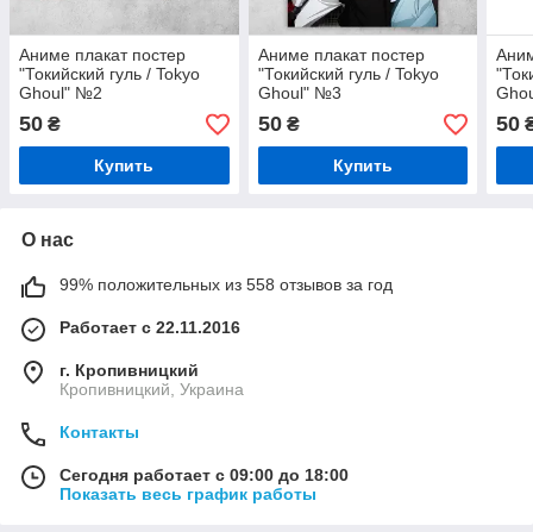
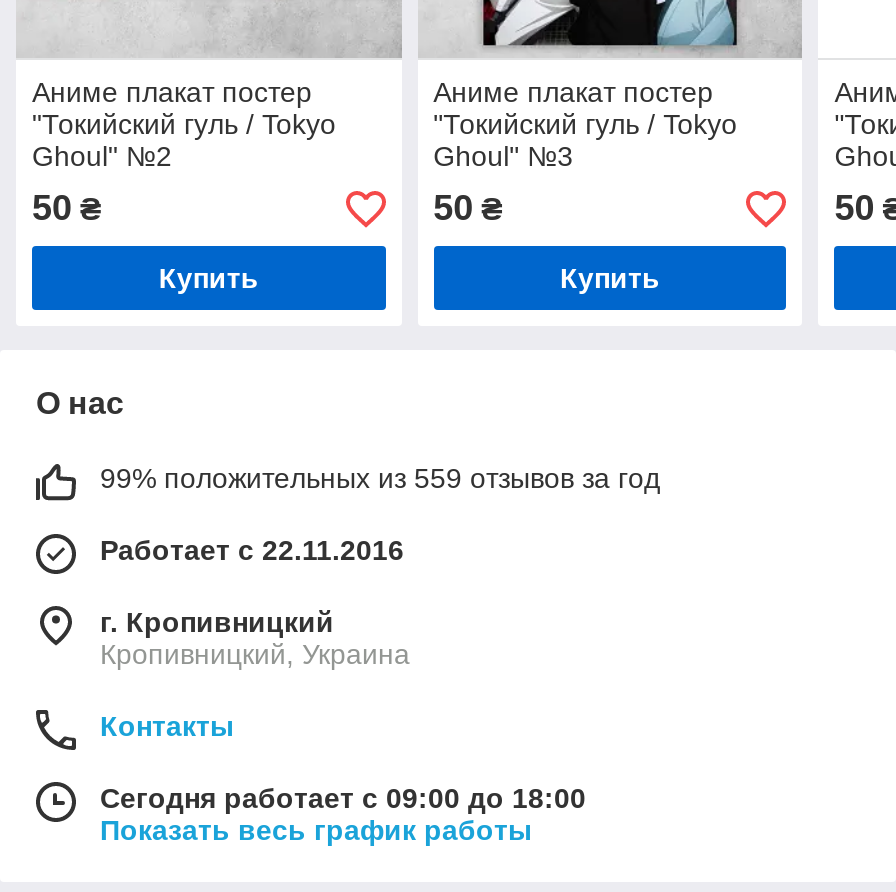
[59,276,393,295] 99% положительных из 558 отзывов за год -> [100,463,660,495] 99% положительных из 559 отзывов за год

